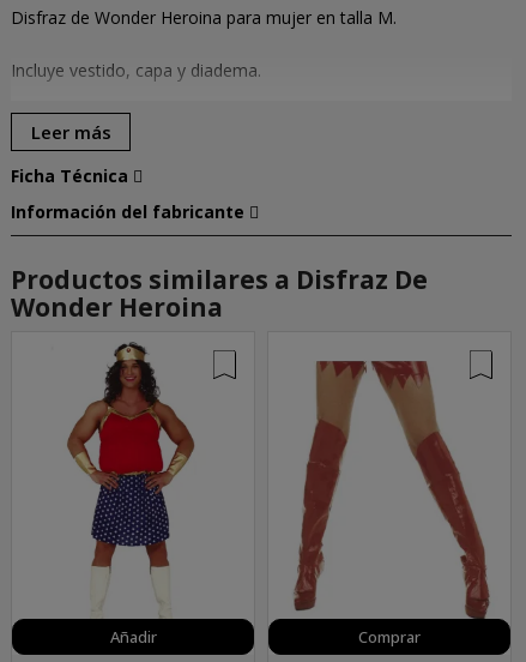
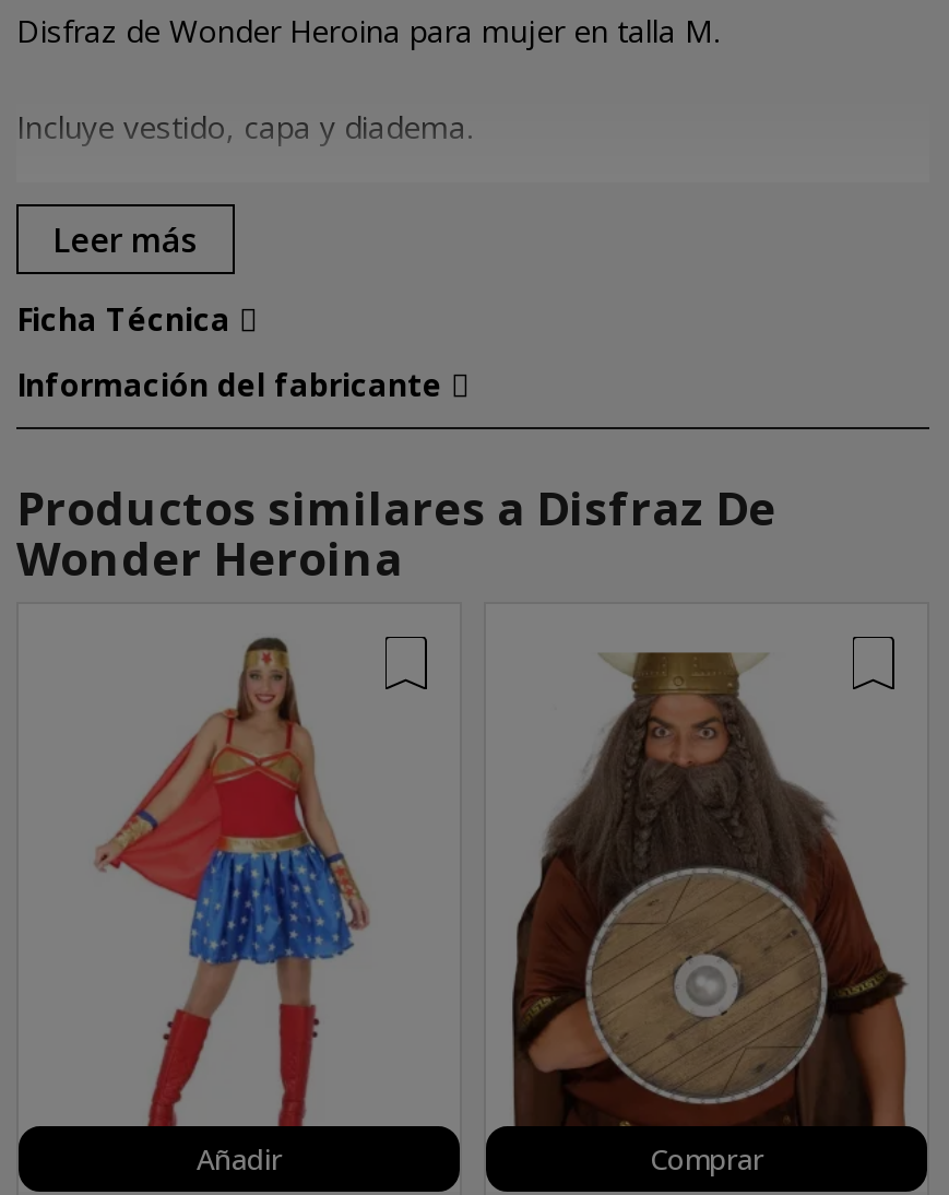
[54,342,204,620] [image] -> [93,624,370,1128] [image]
[283,359,498,620] [image] -> [510,650,908,1128] [image]

